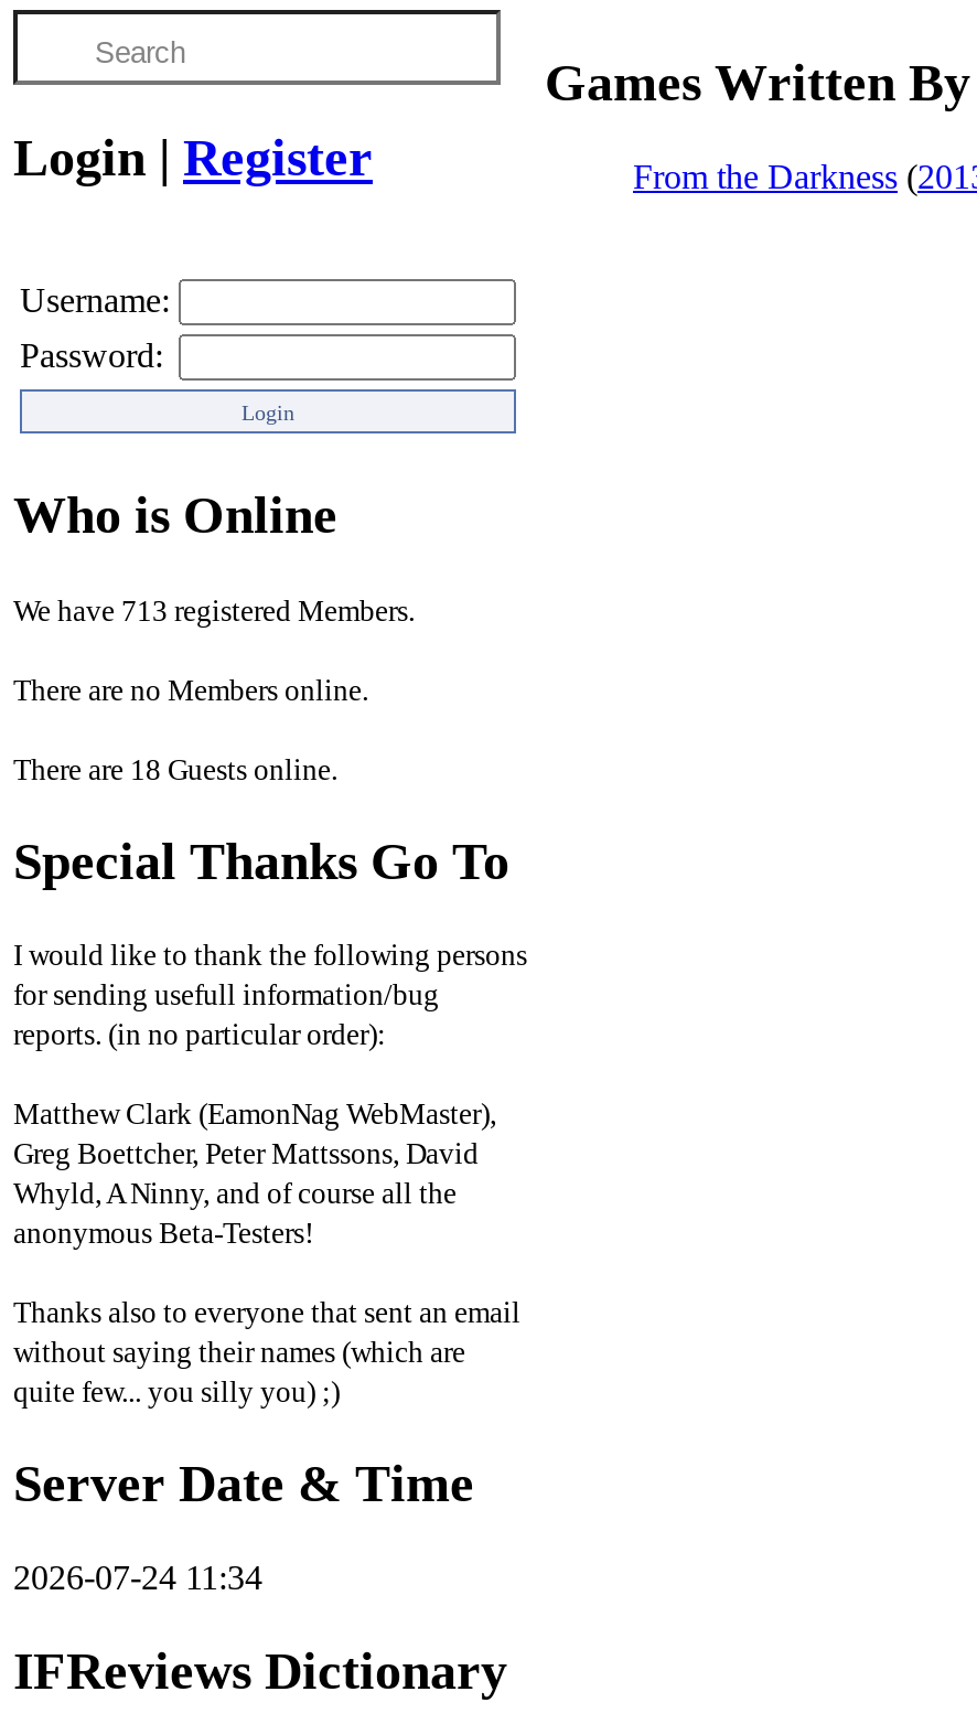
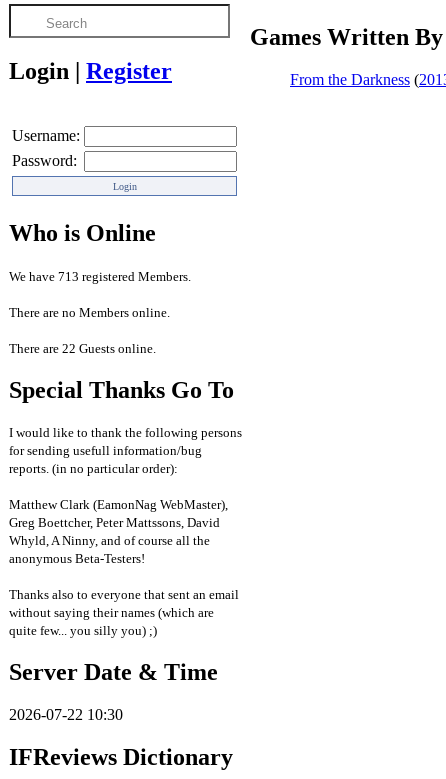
[13,752,337,786] There are 18 Guests online. -> [9,341,156,356] There are 22 Guests online.
[13,1559,262,1596] 2026-07-24 11:34 -> [9,706,123,723] 2026-07-22 10:30

